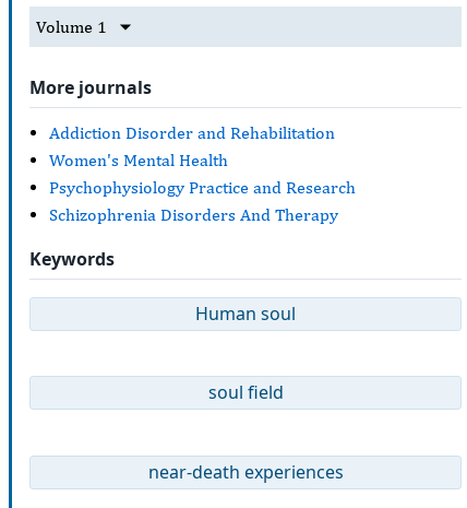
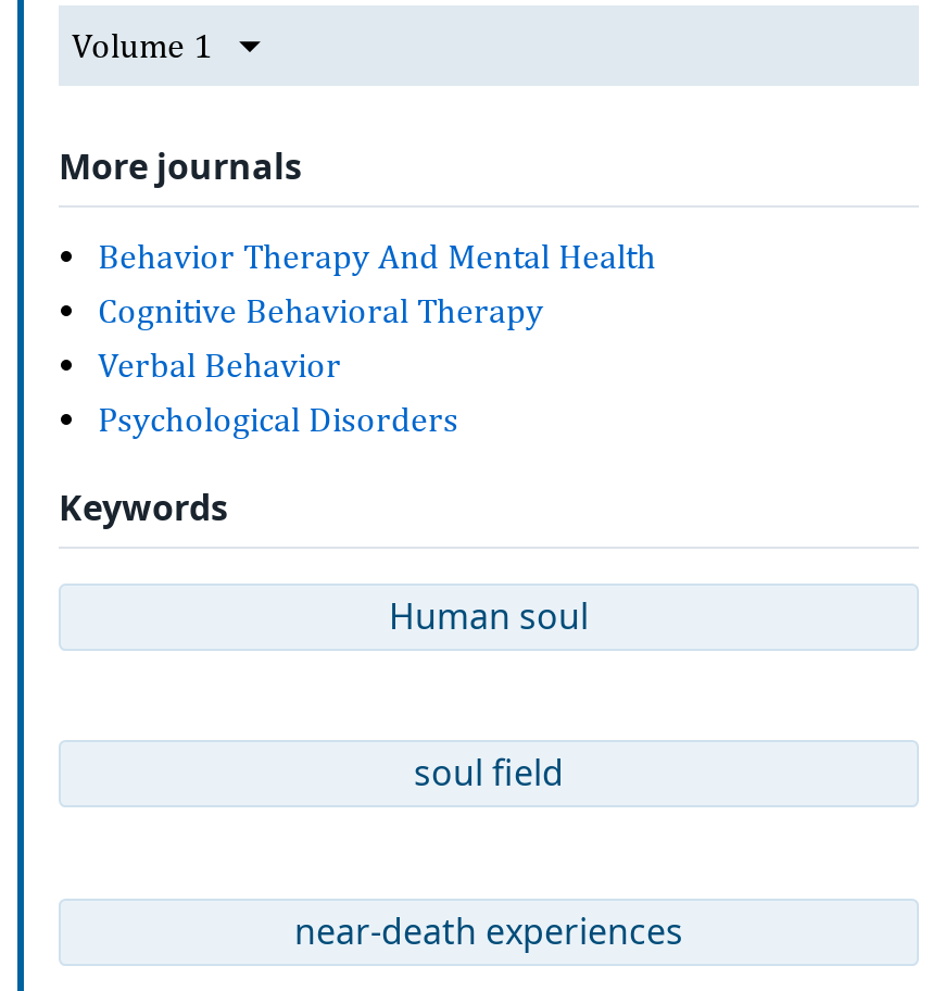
[49,122,356,225] Addiction Disorder and Rehabilitation | Women's Mental Health | Psychophysiology Practice and Research | Schizophrenia Disorders And Therapy -> [98,236,656,440] Behavior Therapy And Mental Health | Cognitive Behavioral Therapy | Verbal Behavior | Psychological Disorders

